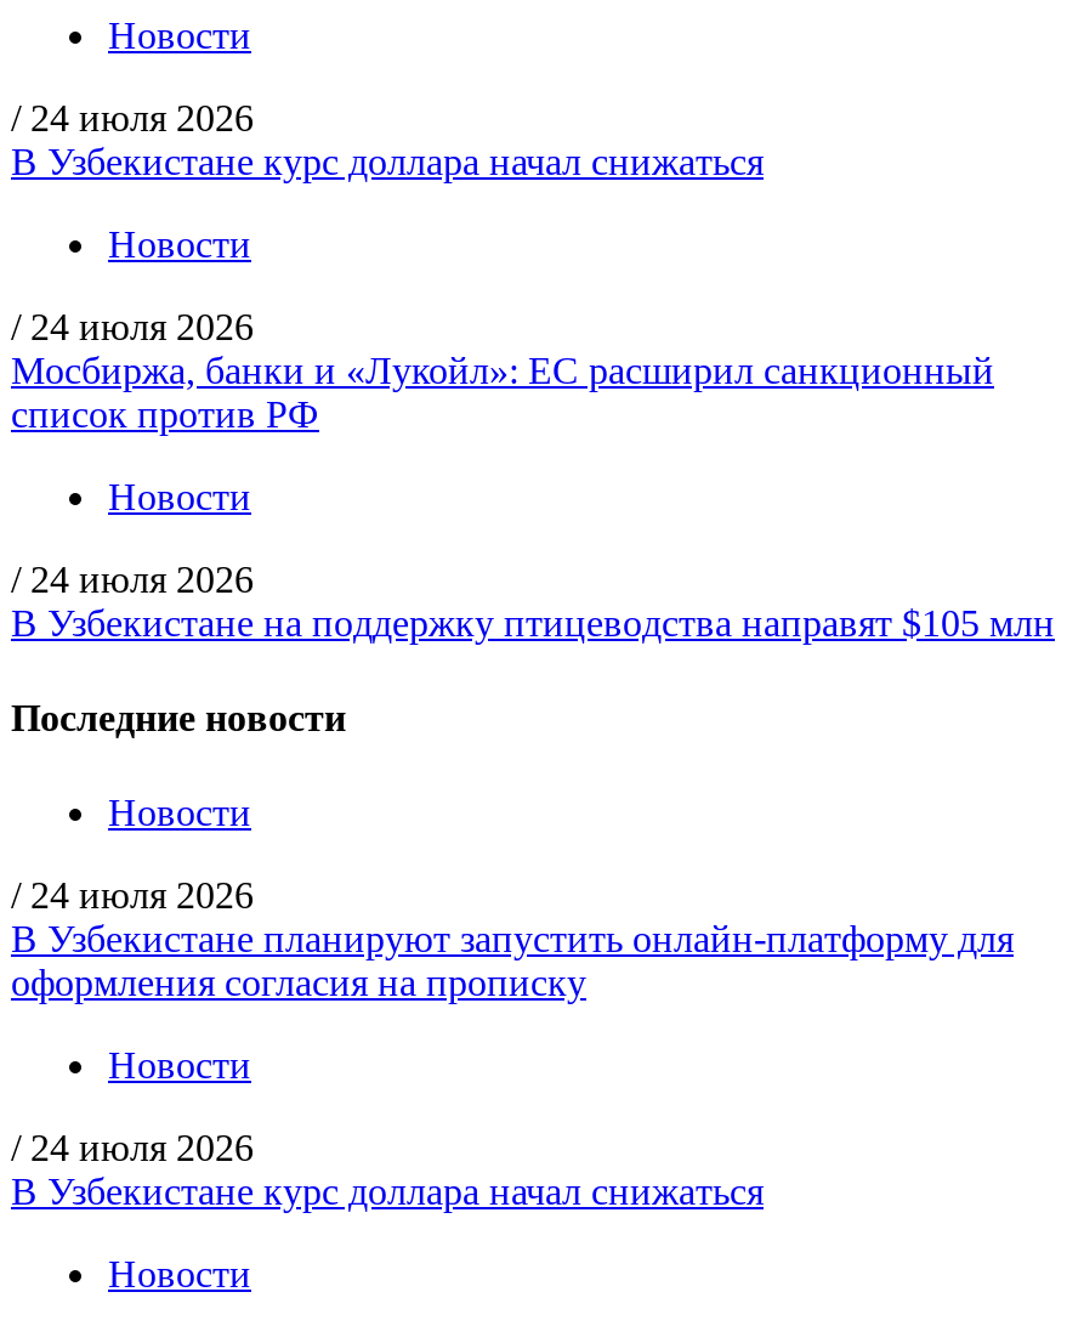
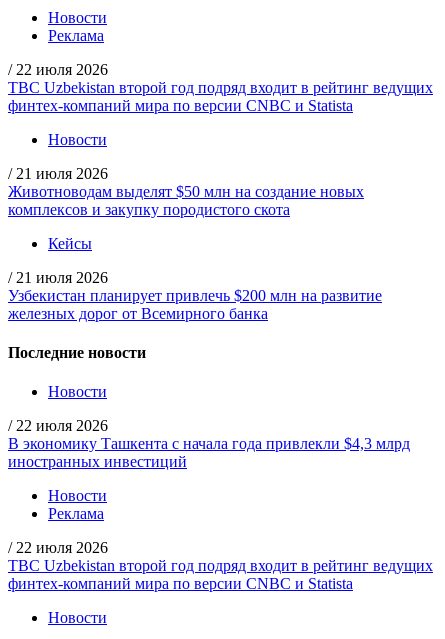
[11,97,764,182] / 24 июля 2026 | В Узбекистане курс доллара начал снижаться -> [8,27,433,114] Реклама | / 22 июля 2026 | TBC Uzbekistan второй год подряд входит в рейтинг ведущих | финтех-компаний мира по версии CNBC и Statista
[11,306,994,434] / 24 июля 2026 | Мосбиржа, банки и «Лукойл»: ЕС расширил санкционный | список против РФ -> [8,165,364,218] / 21 июля 2026 | Животноводам выделят $50 млн на создание новых | комплексов и закупку породистого скота
[108,476,251,517] Новости -> [48,235,92,252] Кейсы
[11,558,1055,643] / 24 июля 2026 | В Узбекистане на поддержку птицеводства направят $105 млн -> [8,269,382,322] / 21 июля 2026 | Узбекистан планирует привлечь $200 млн на развитие | железных дорог от Всемирного банка
[11,875,1014,1004] / 24 июля 2026 | В Узбекистане планируют запустить онлайн-платформу для | оформления согласия на прописку -> [8,417,410,470] / 22 июля 2026 | В экономику Ташкента c начала года привлекли $4,3 млрд | иностранных инвестиций
[11,1128,764,1213] / 24 июля 2026 | В Узбекистане курс доллара начал снижаться -> [8,505,433,592] Реклама | / 22 июля 2026 | TBC Uzbekistan второй год подряд входит в рейтинг ведущих | финтех-компаний мира по версии CNBC и Statista

